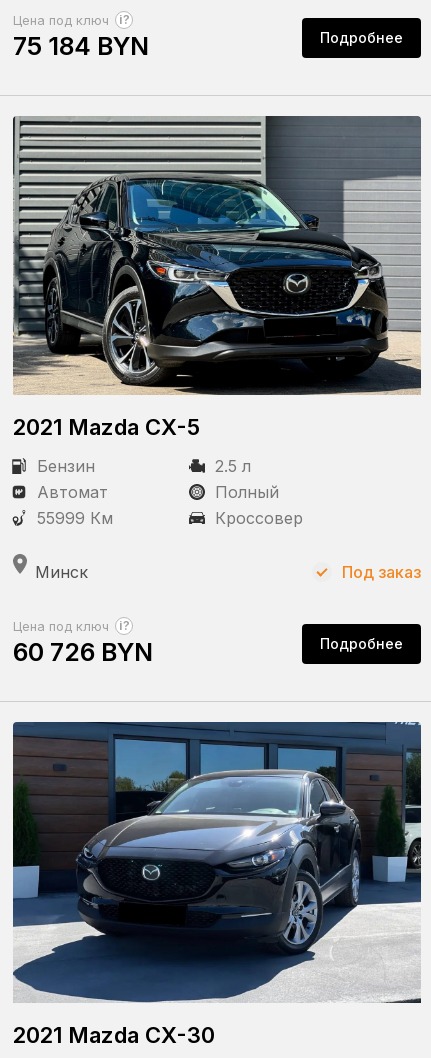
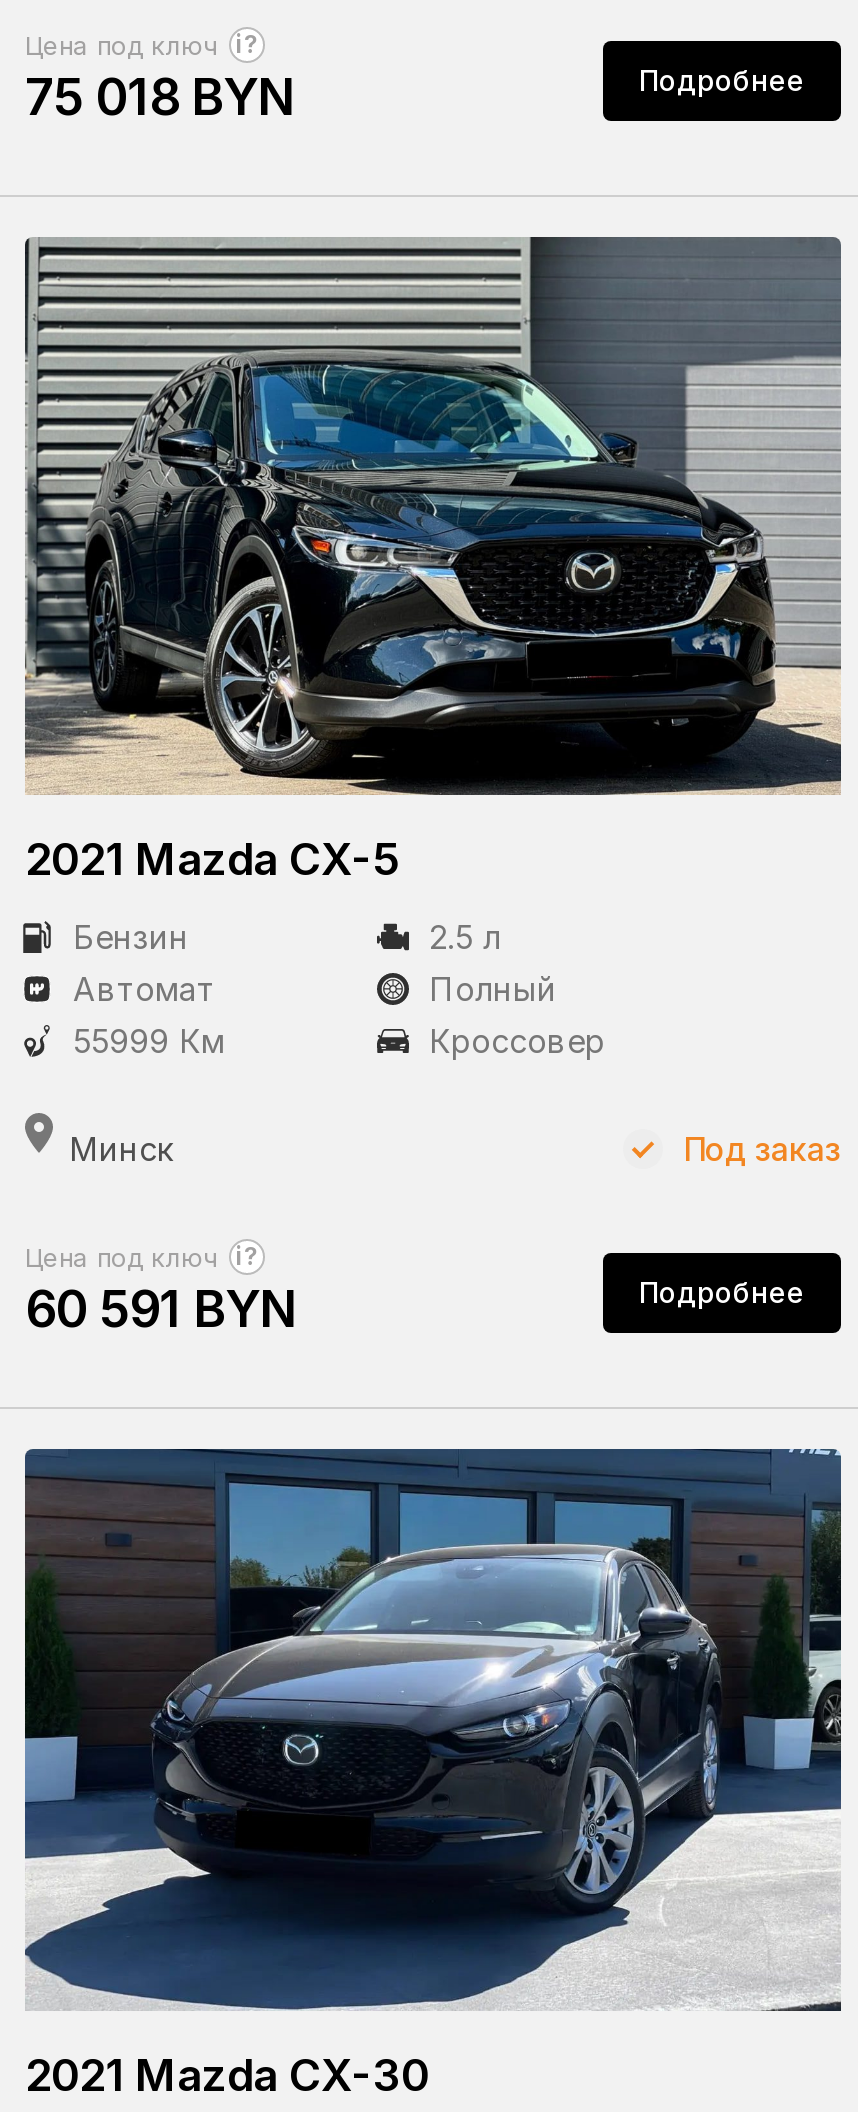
[13,31,149,61] 75 184 BYN -> [25,67,295,127] 75 018 BYN
[13,637,153,667] 60 726 BYN -> [25,1279,297,1339] 60 591 BYN

